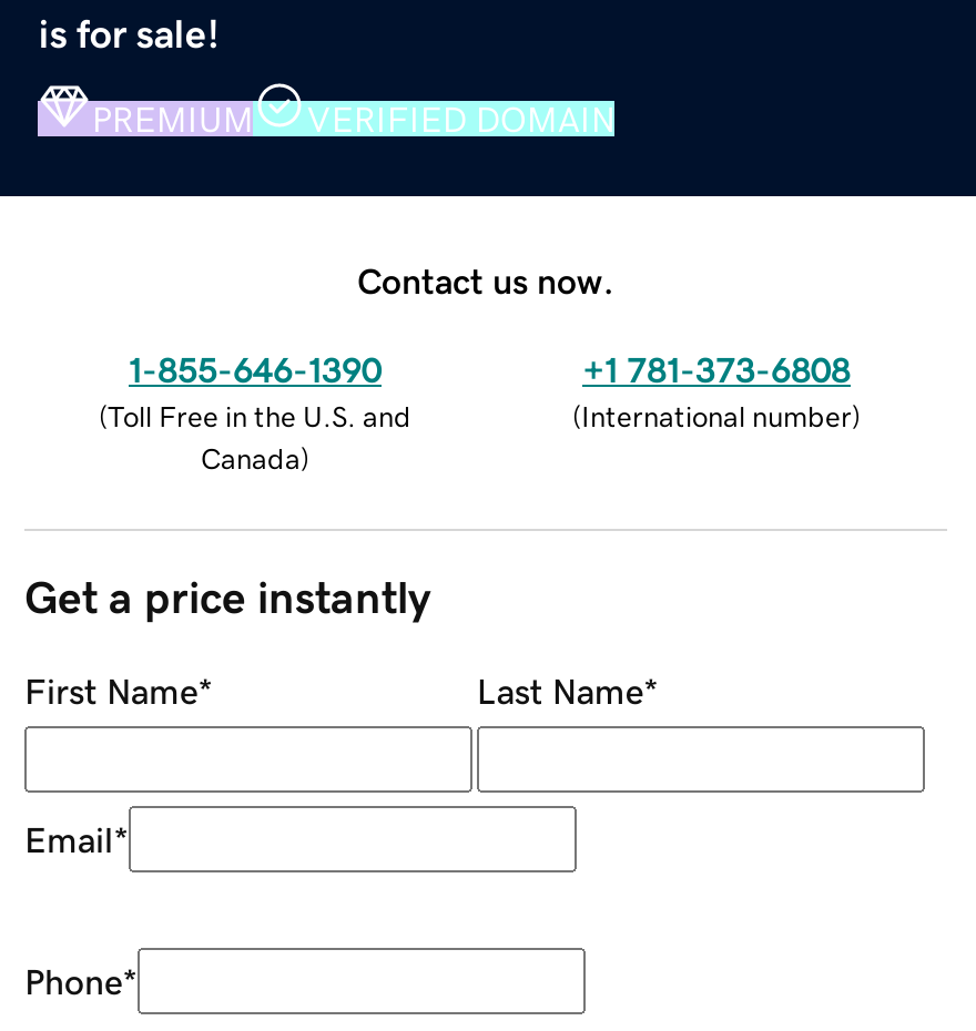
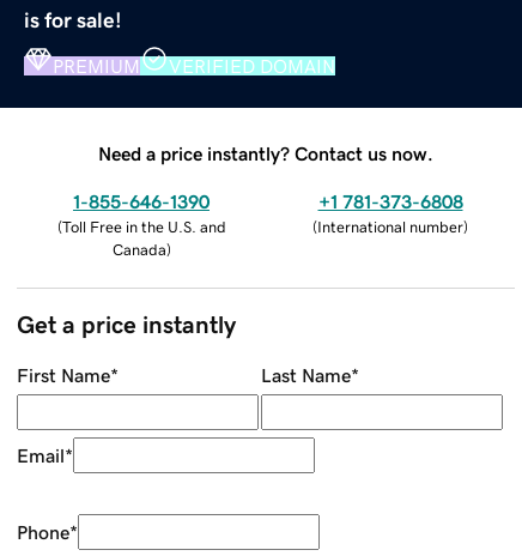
[357,262,614,297] Contact us now. -> [98,143,433,162] Need a price instantly? Contact us now.

